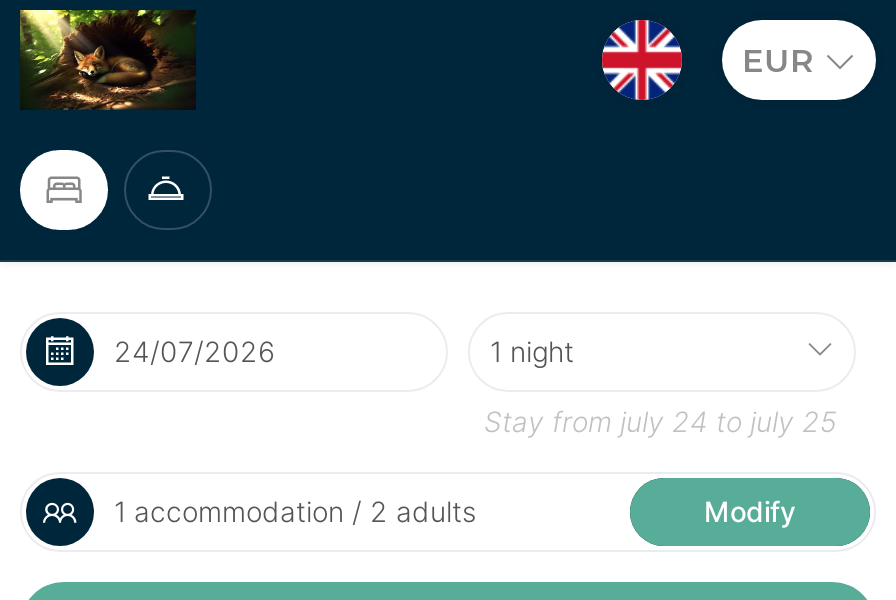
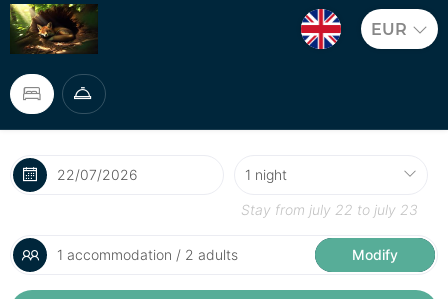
[484,404,836,438] Stay from july 24 to july 25 -> [241,201,418,218] Stay from july 22 to july 23

